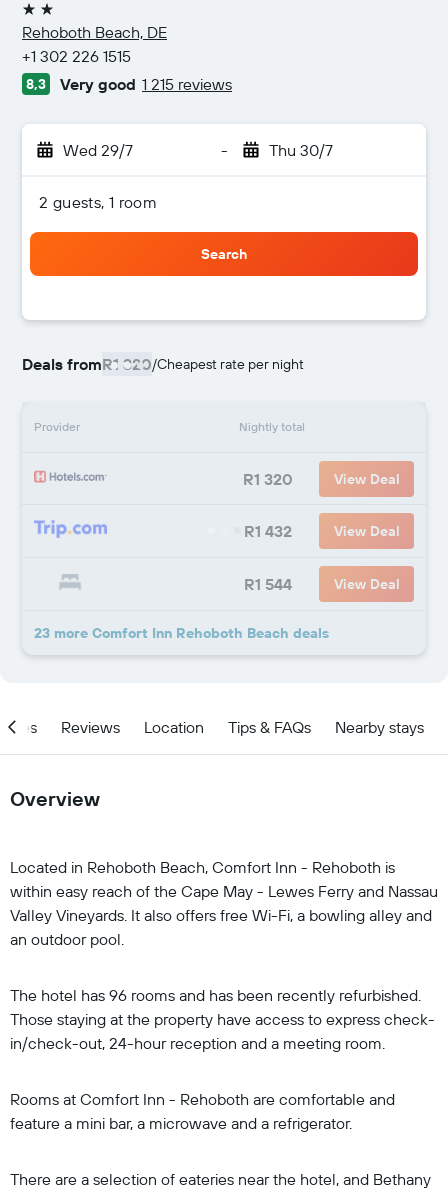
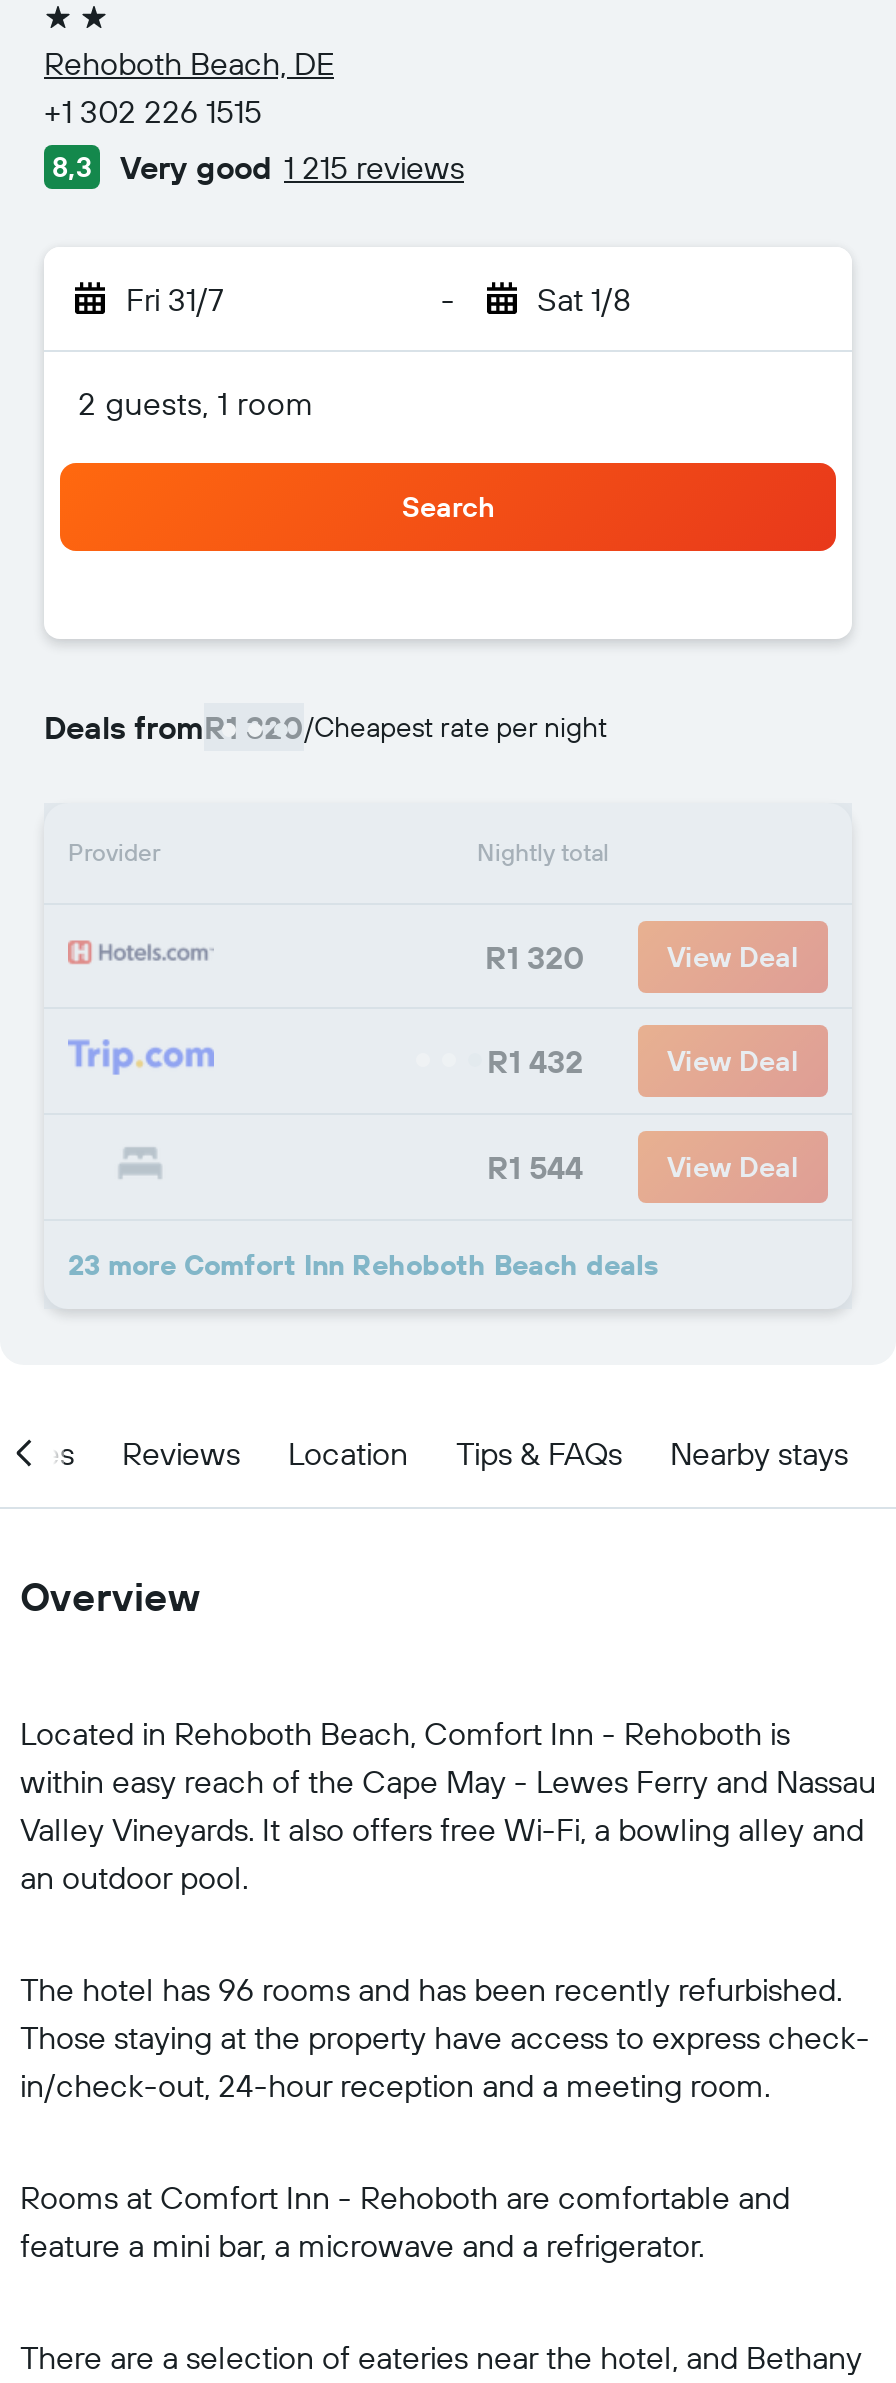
[63,140,133,160] Wed 29/7 -> [126,279,224,319] Fri 31/7
[268,140,332,160] Thu 30/7 -> [537,279,631,319] Sat 1/8

